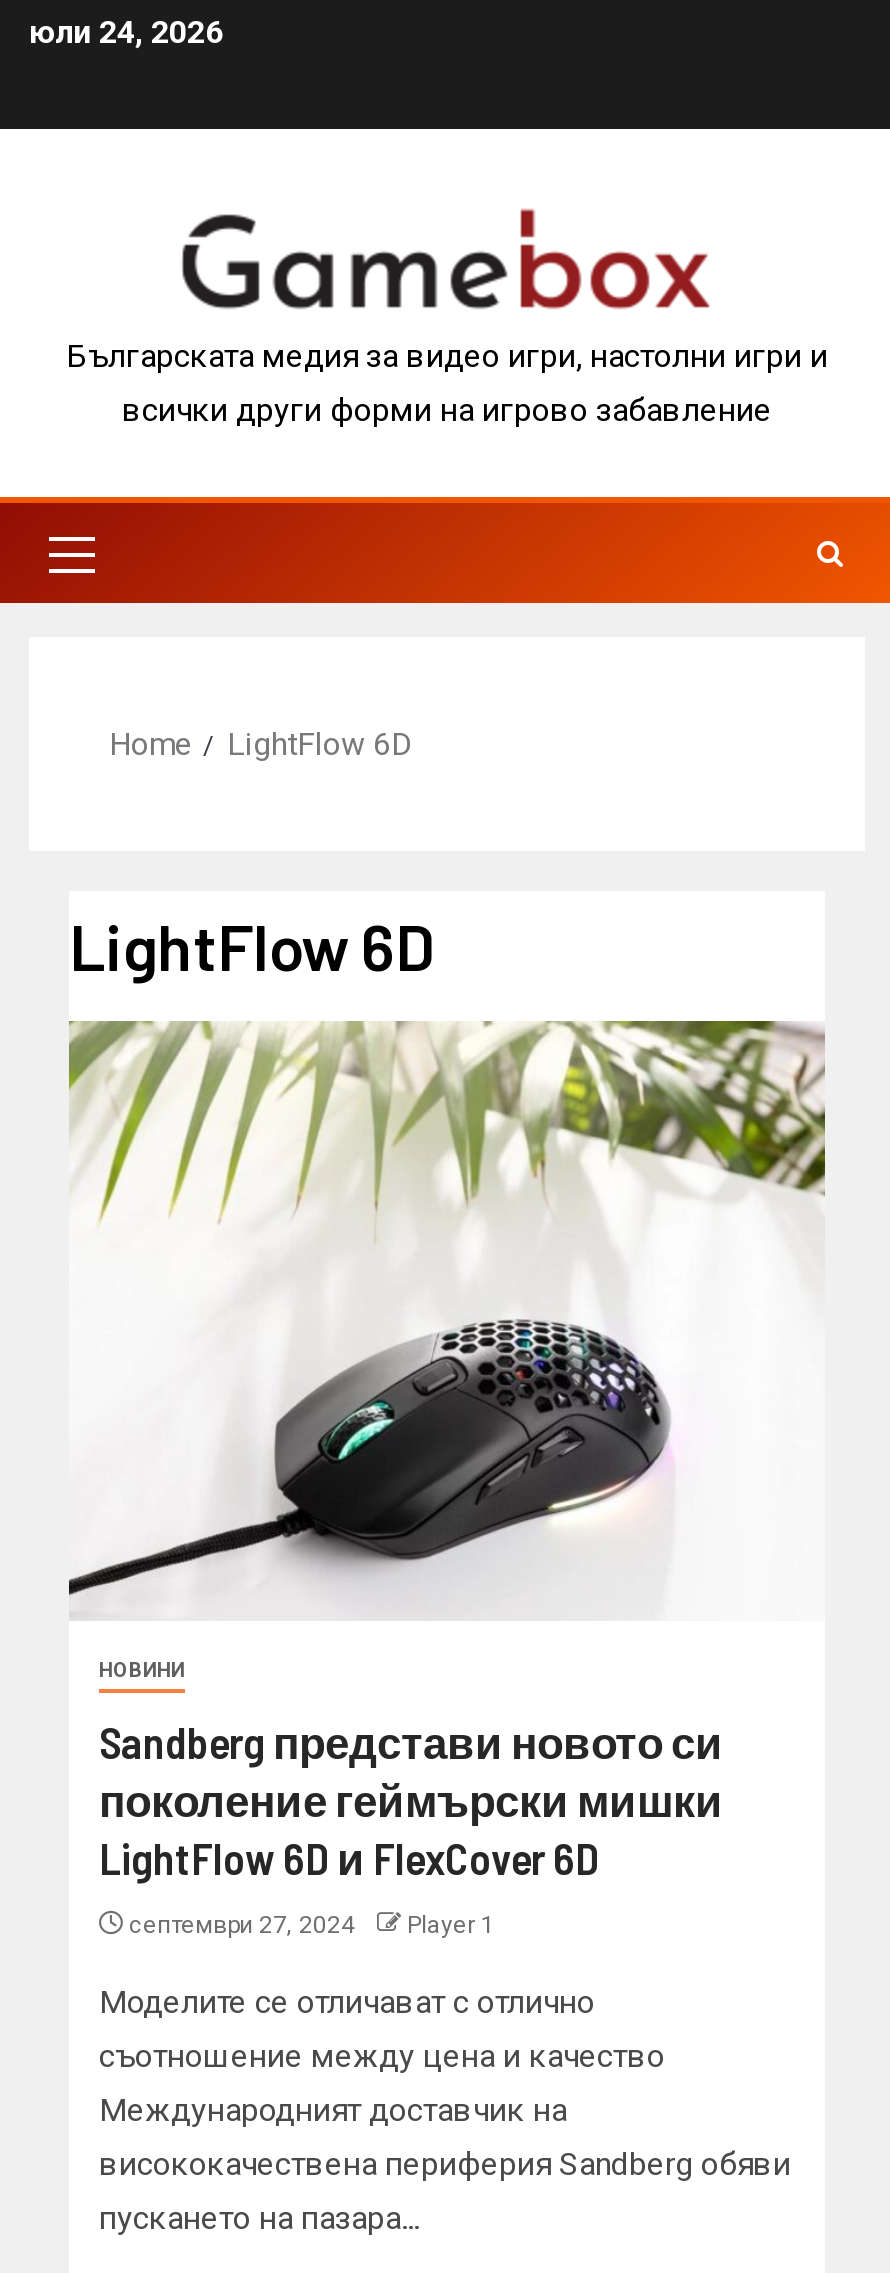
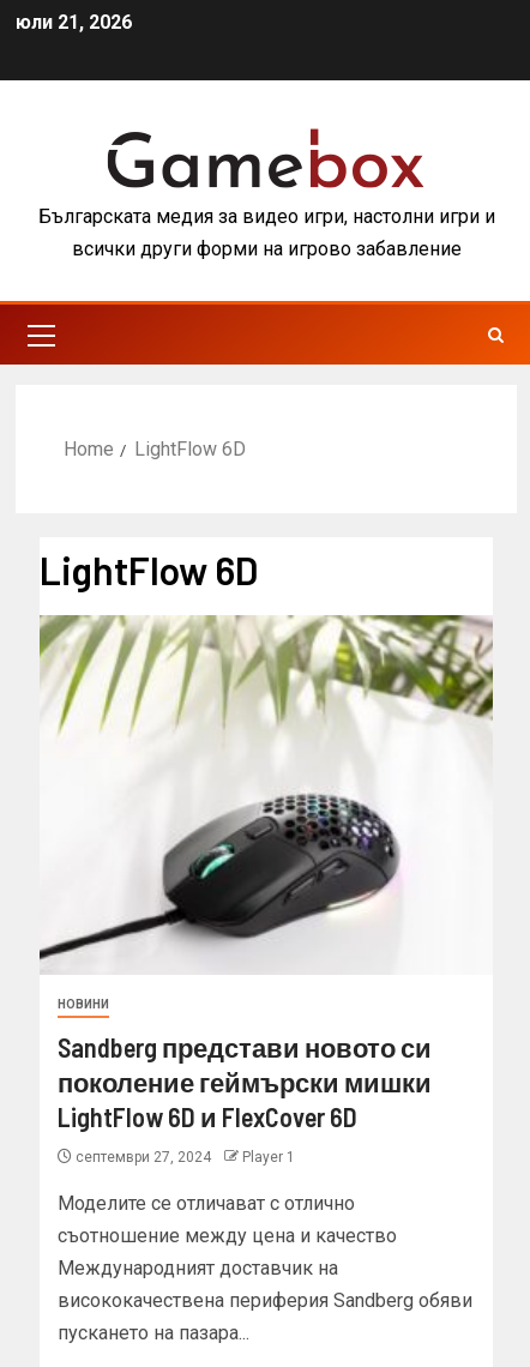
[29,14,223,52] юли 24, 2026 -> [16,11,132,34] юли 21, 2026

